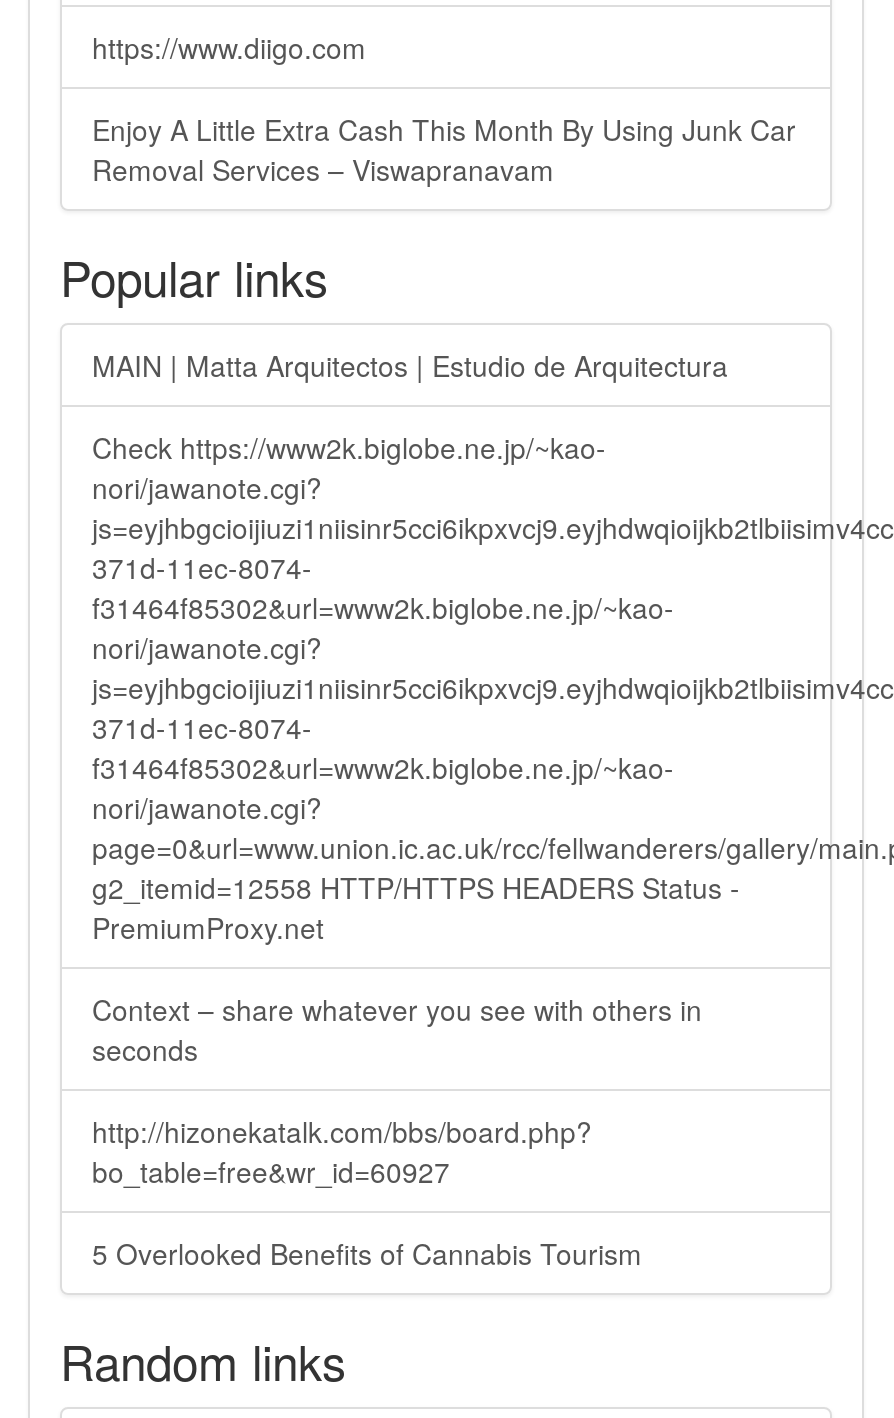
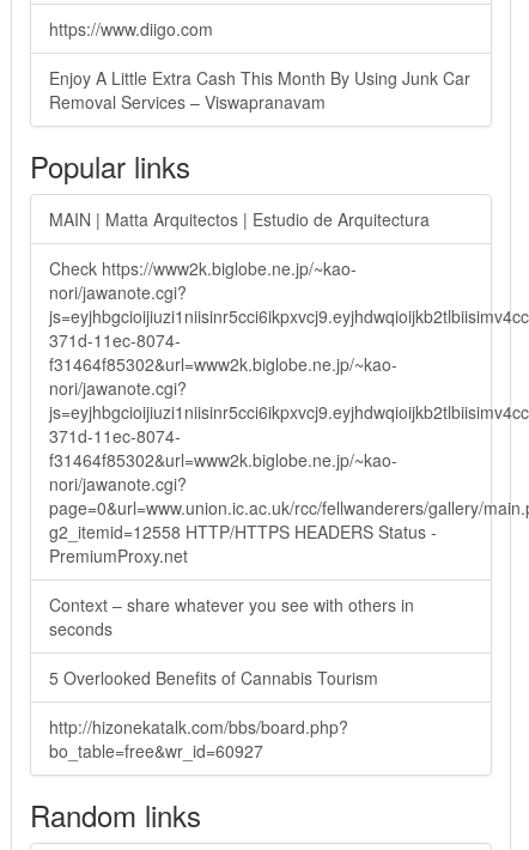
moved [92,1111,592,1191] -> [49,715,348,763]: http://hizonekatalk.com/bbs/board.php? | bo_table=free&wr_id=60927
moved [92,1233,642,1273] -> [49,666,378,690]: 5 Overlooked Benefits of Cannabis Tourism

